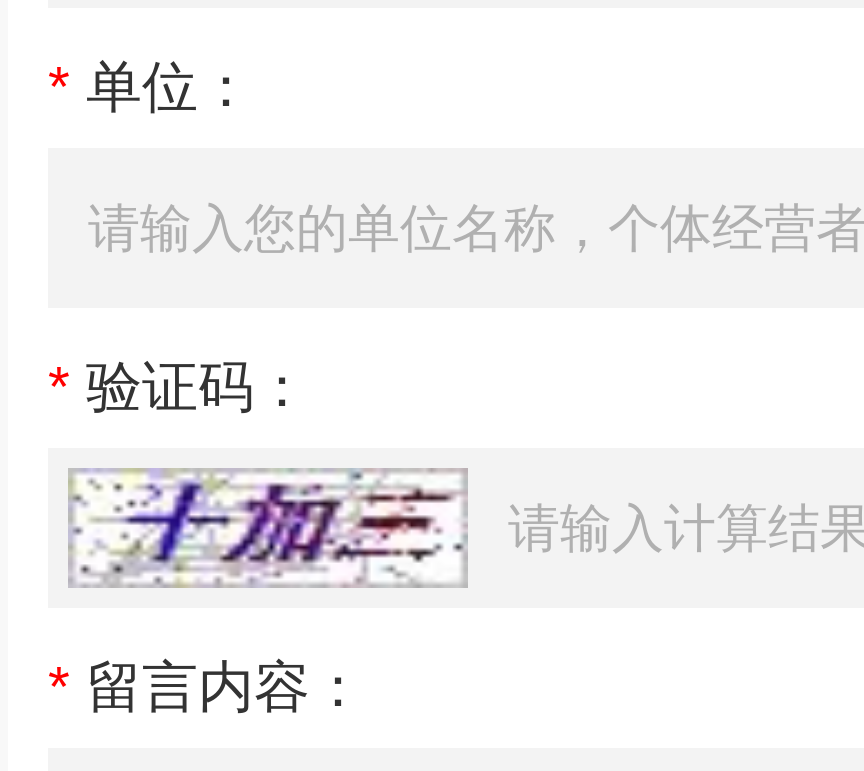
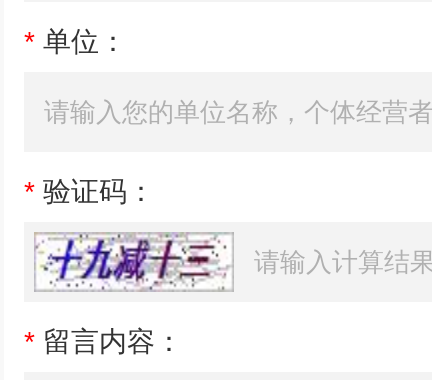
[68,468,466,588] [image] -> [34,232,232,292] [image]

